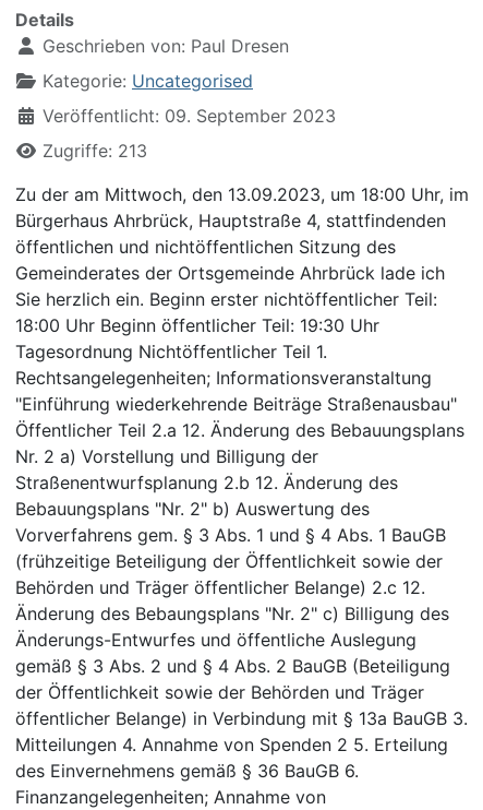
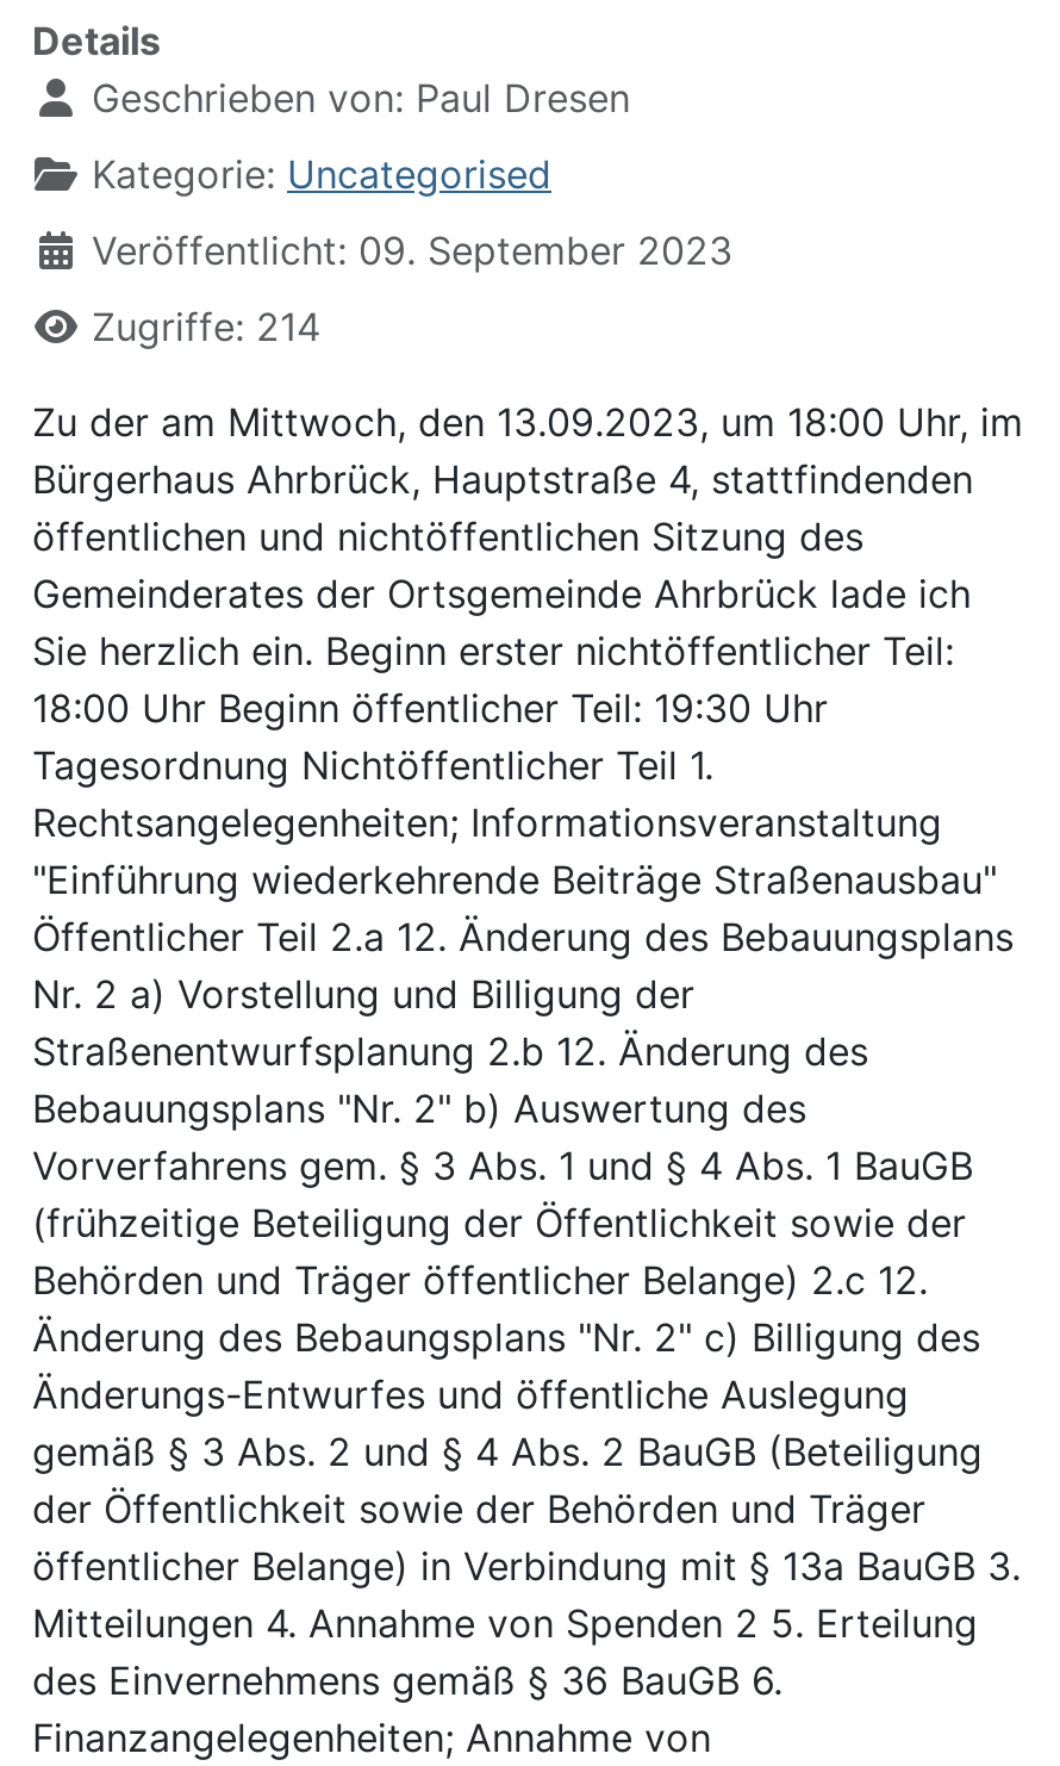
[43,139,147,161] Zugriffe: 213 -> [92,302,320,349] Zugriffe: 214

